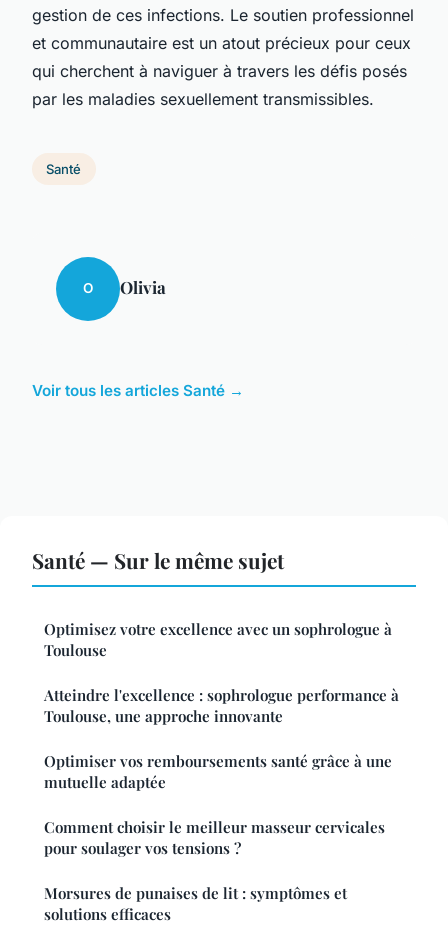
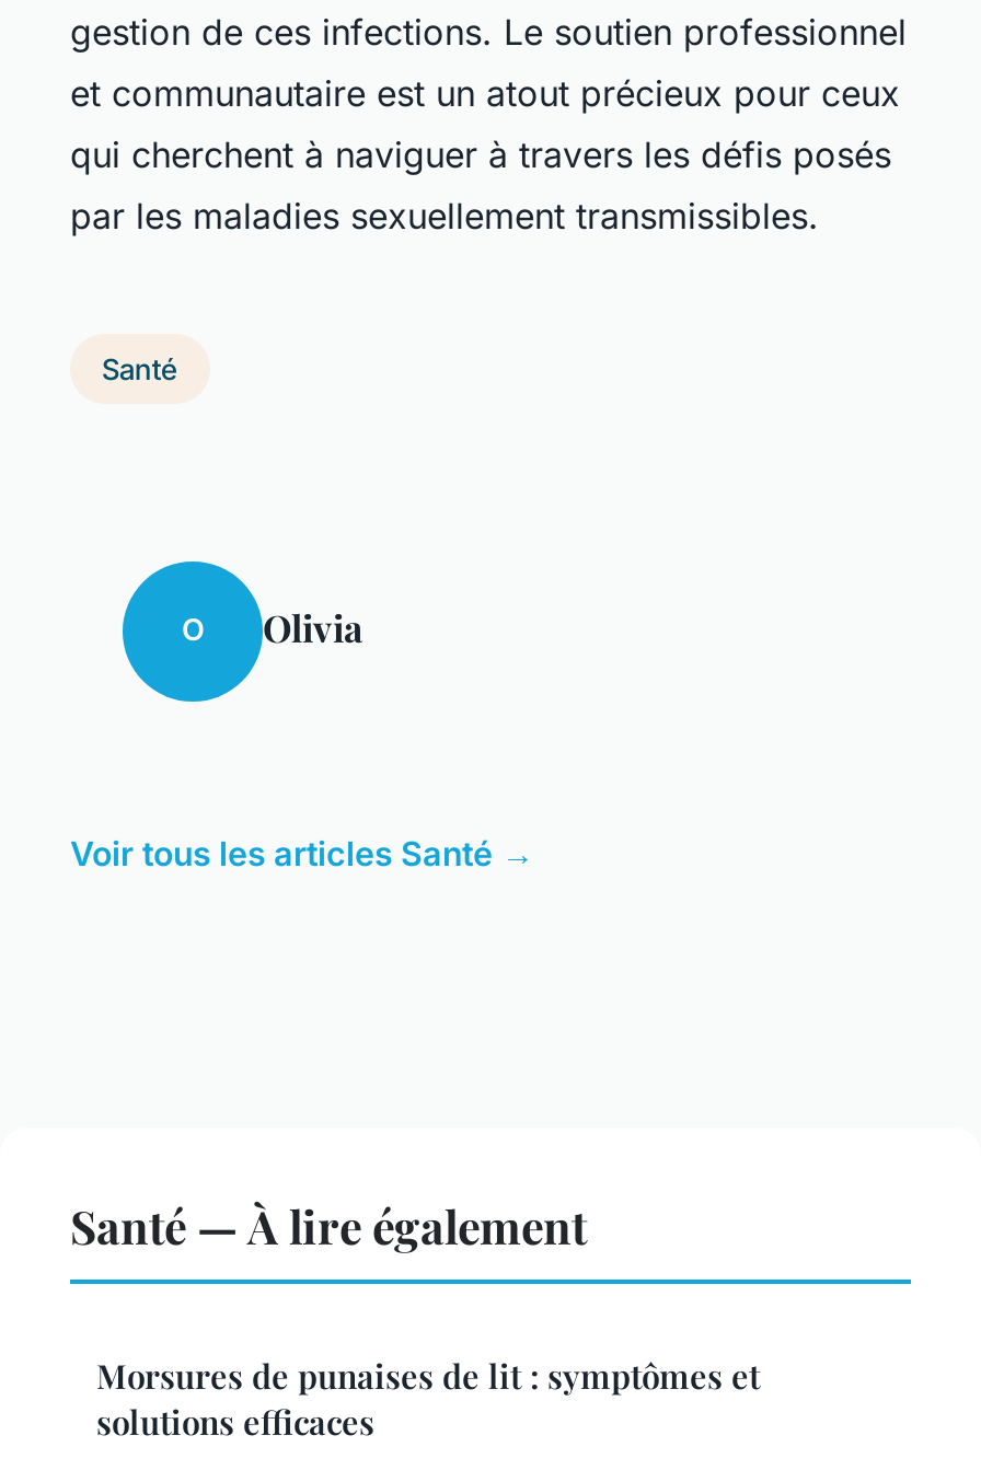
[32,546,399,858] Santé — Sur le même sujet | Optimisez votre excellence avec un sophrologue à | Toulouse | Atteindre l'excellence : sophrologue performance à | Toulouse, une approche innovante | Optimiser vos remboursements santé grâce à une | mutuelle adaptée | Comment choisir le meilleur masseur cervicales | pour soulager vos tensions ? -> [70,1193,587,1255] Santé — À lire également

